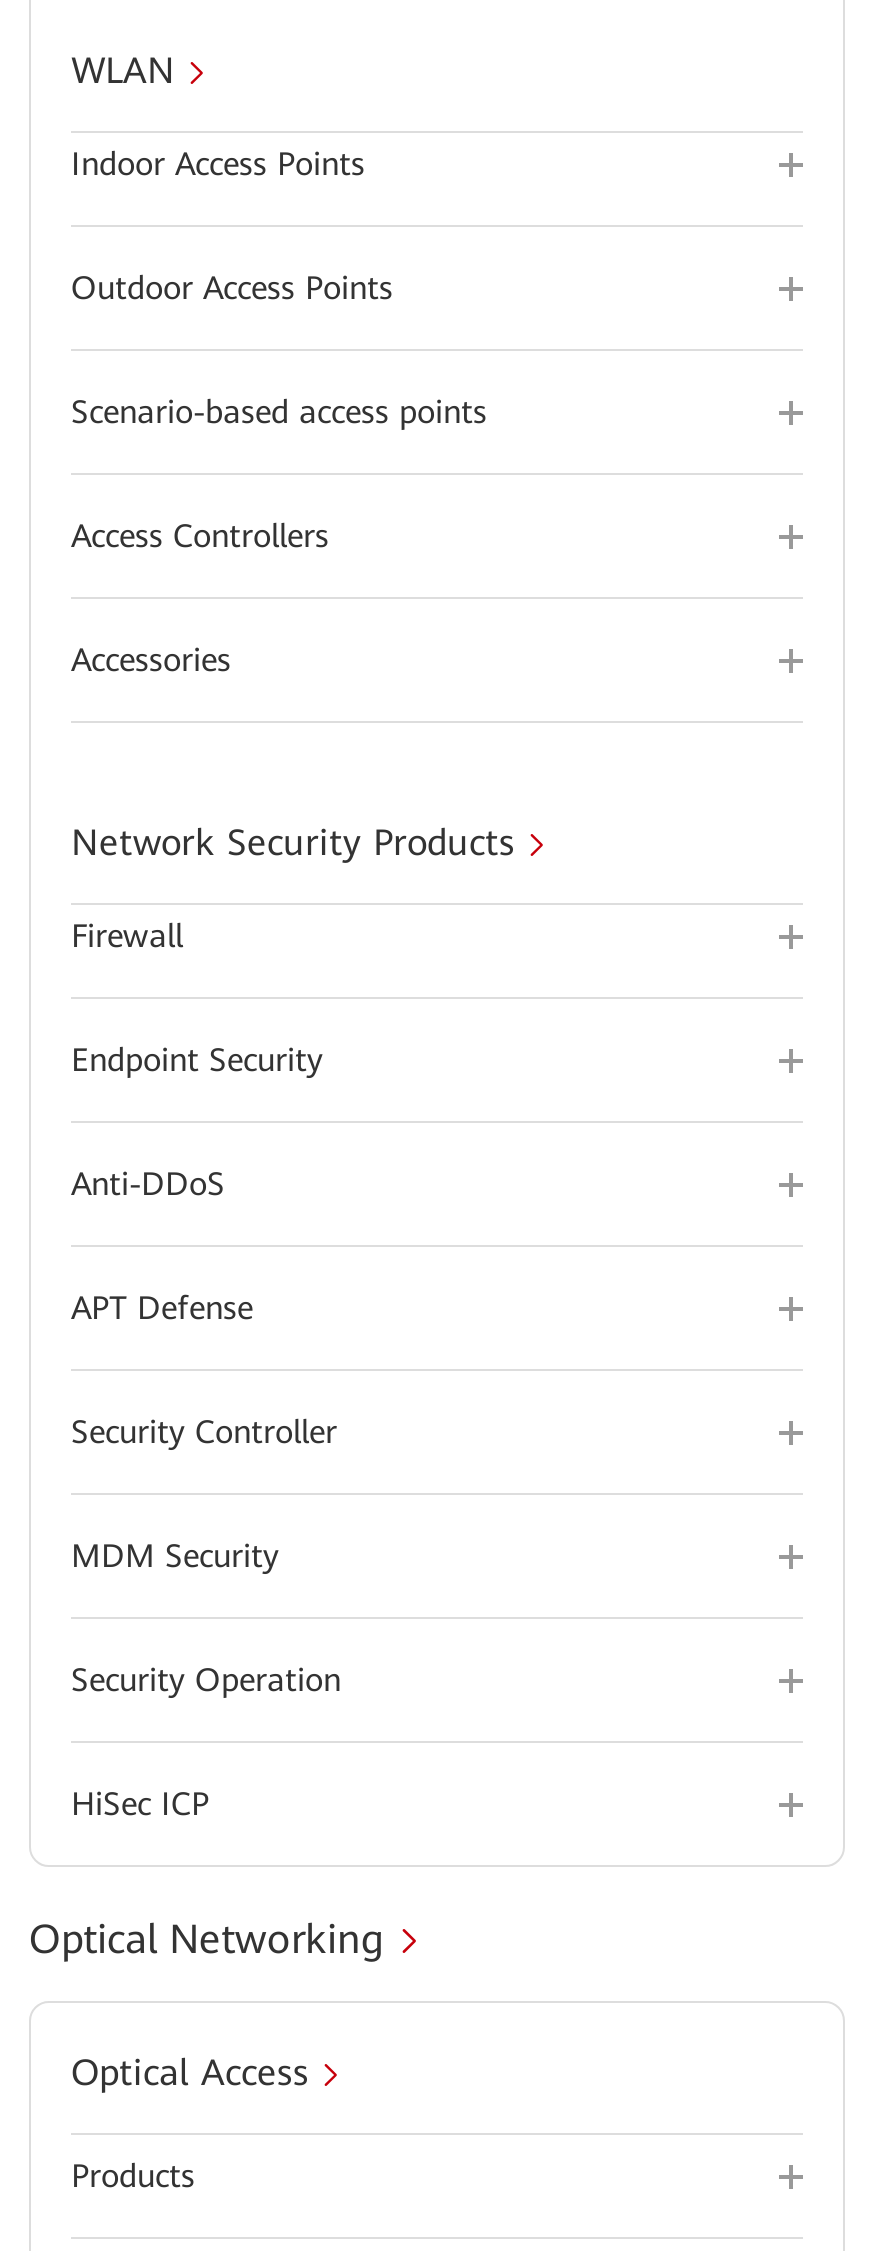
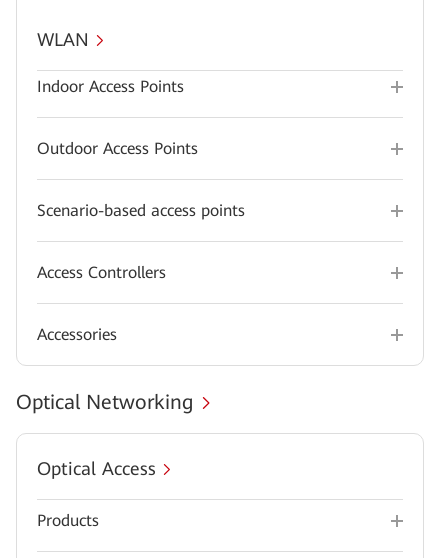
[71,821,515,1823] Network Security Products | Firewall | Endpoint Security | Anti-DDoS | APT Defense | Security Controller | MDM Security | Security Operation | HiSec ICP -> none

